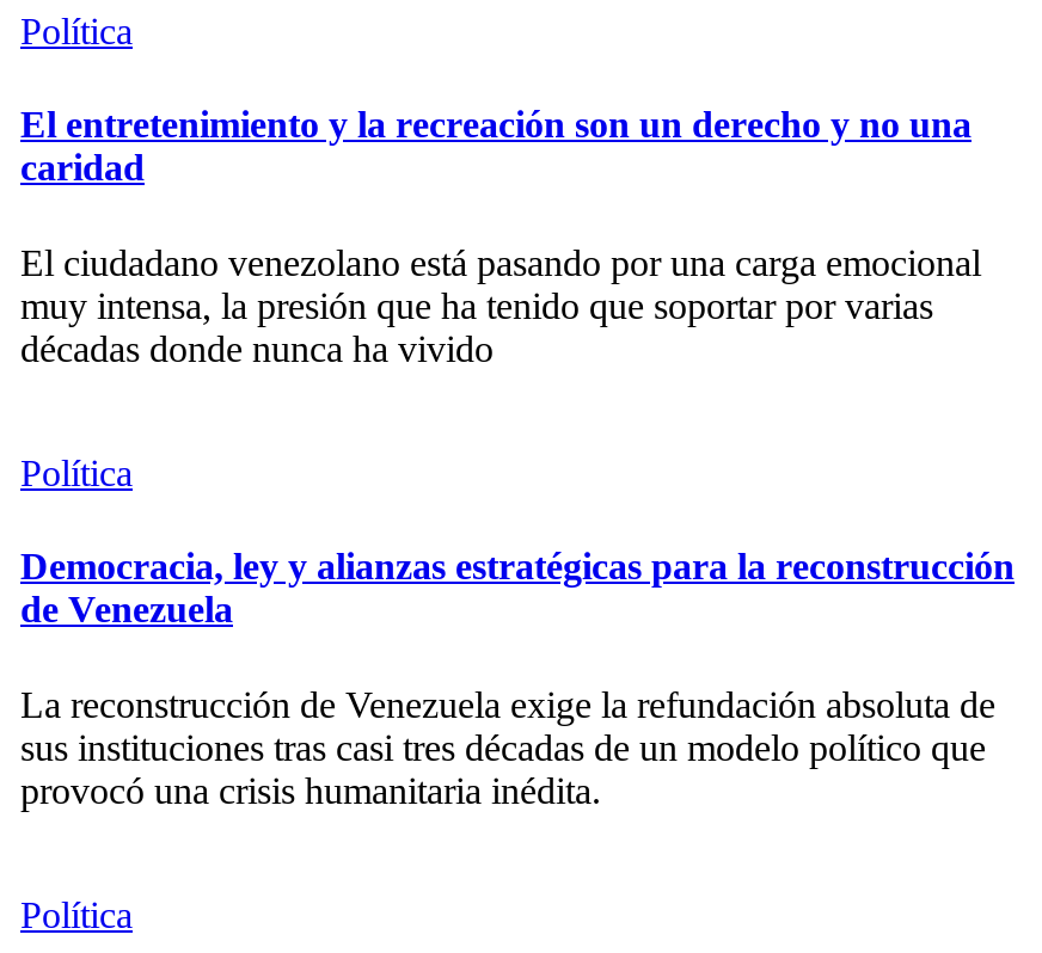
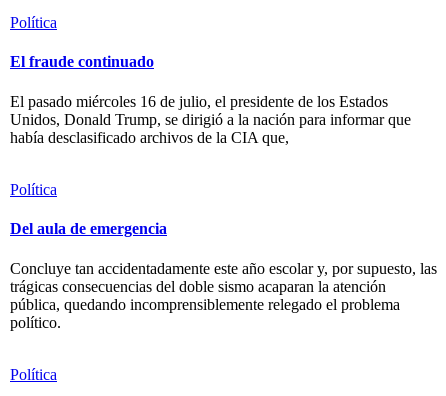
[20,105,971,188] El entretenimiento y la recreación son un derecho y no una | caridad -> [10,53,154,70] El fraude continuado
[20,242,981,368] El ciudadano venezolano está pasando por una carga emocional | muy intensa, la presión que ha tenido que soportar por varias | décadas donde nunca ha vivido -> [10,93,411,146] El pasado miércoles 16 de julio, el presidente de los Estados | Unidos, Donald Trump, se dirigió a la nación para informar que | había desclasificado archivos de la CIA que,
[20,547,1015,630] Democracia, ley y alianzas estratégicas para la reconstrucción | de Venezuela -> [10,220,167,237] Del aula de emergencia
[20,684,995,810] La reconstrucción de Venezuela exige la refundación absoluta de | sus instituciones tras casi tres décadas de un modelo político que | provocó una crisis humanitaria inédita. -> [10,260,437,331] Concluye tan accidentadamente este año escolar y, por supuesto, las | trágicas consecuencias del doble sismo acaparan la atención | pública, quedando incomprensiblemente relegado el problema | político.

